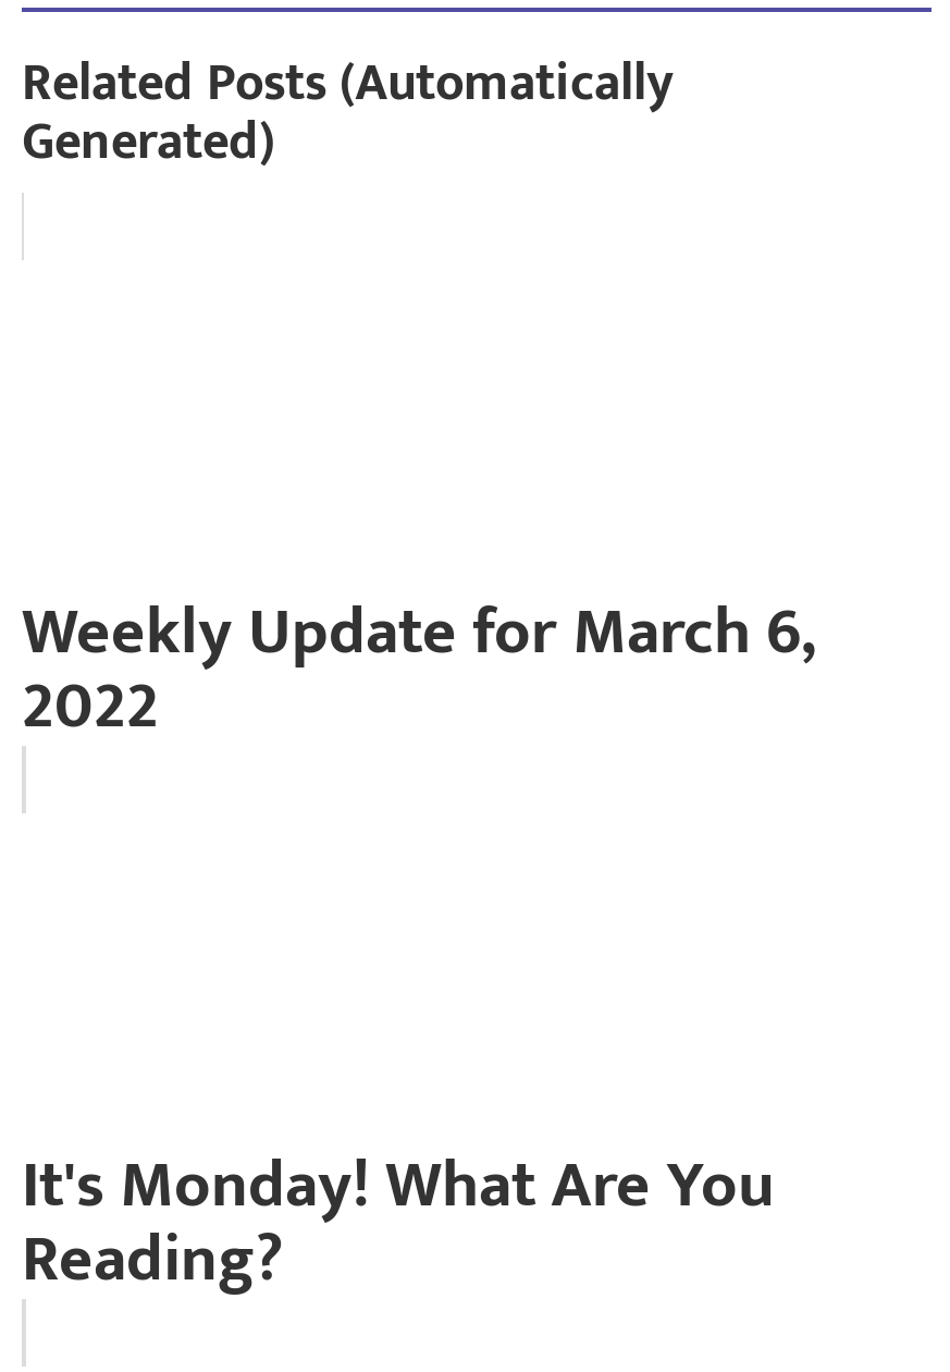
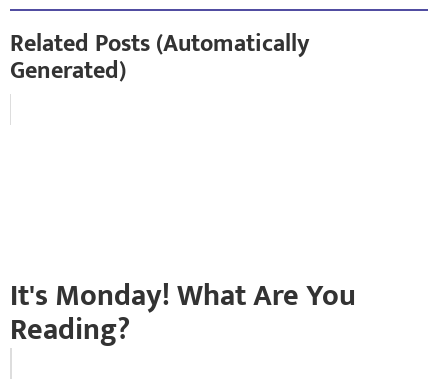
[22,578,812,761] Weekly Update for March 6, | 2022 -> none

